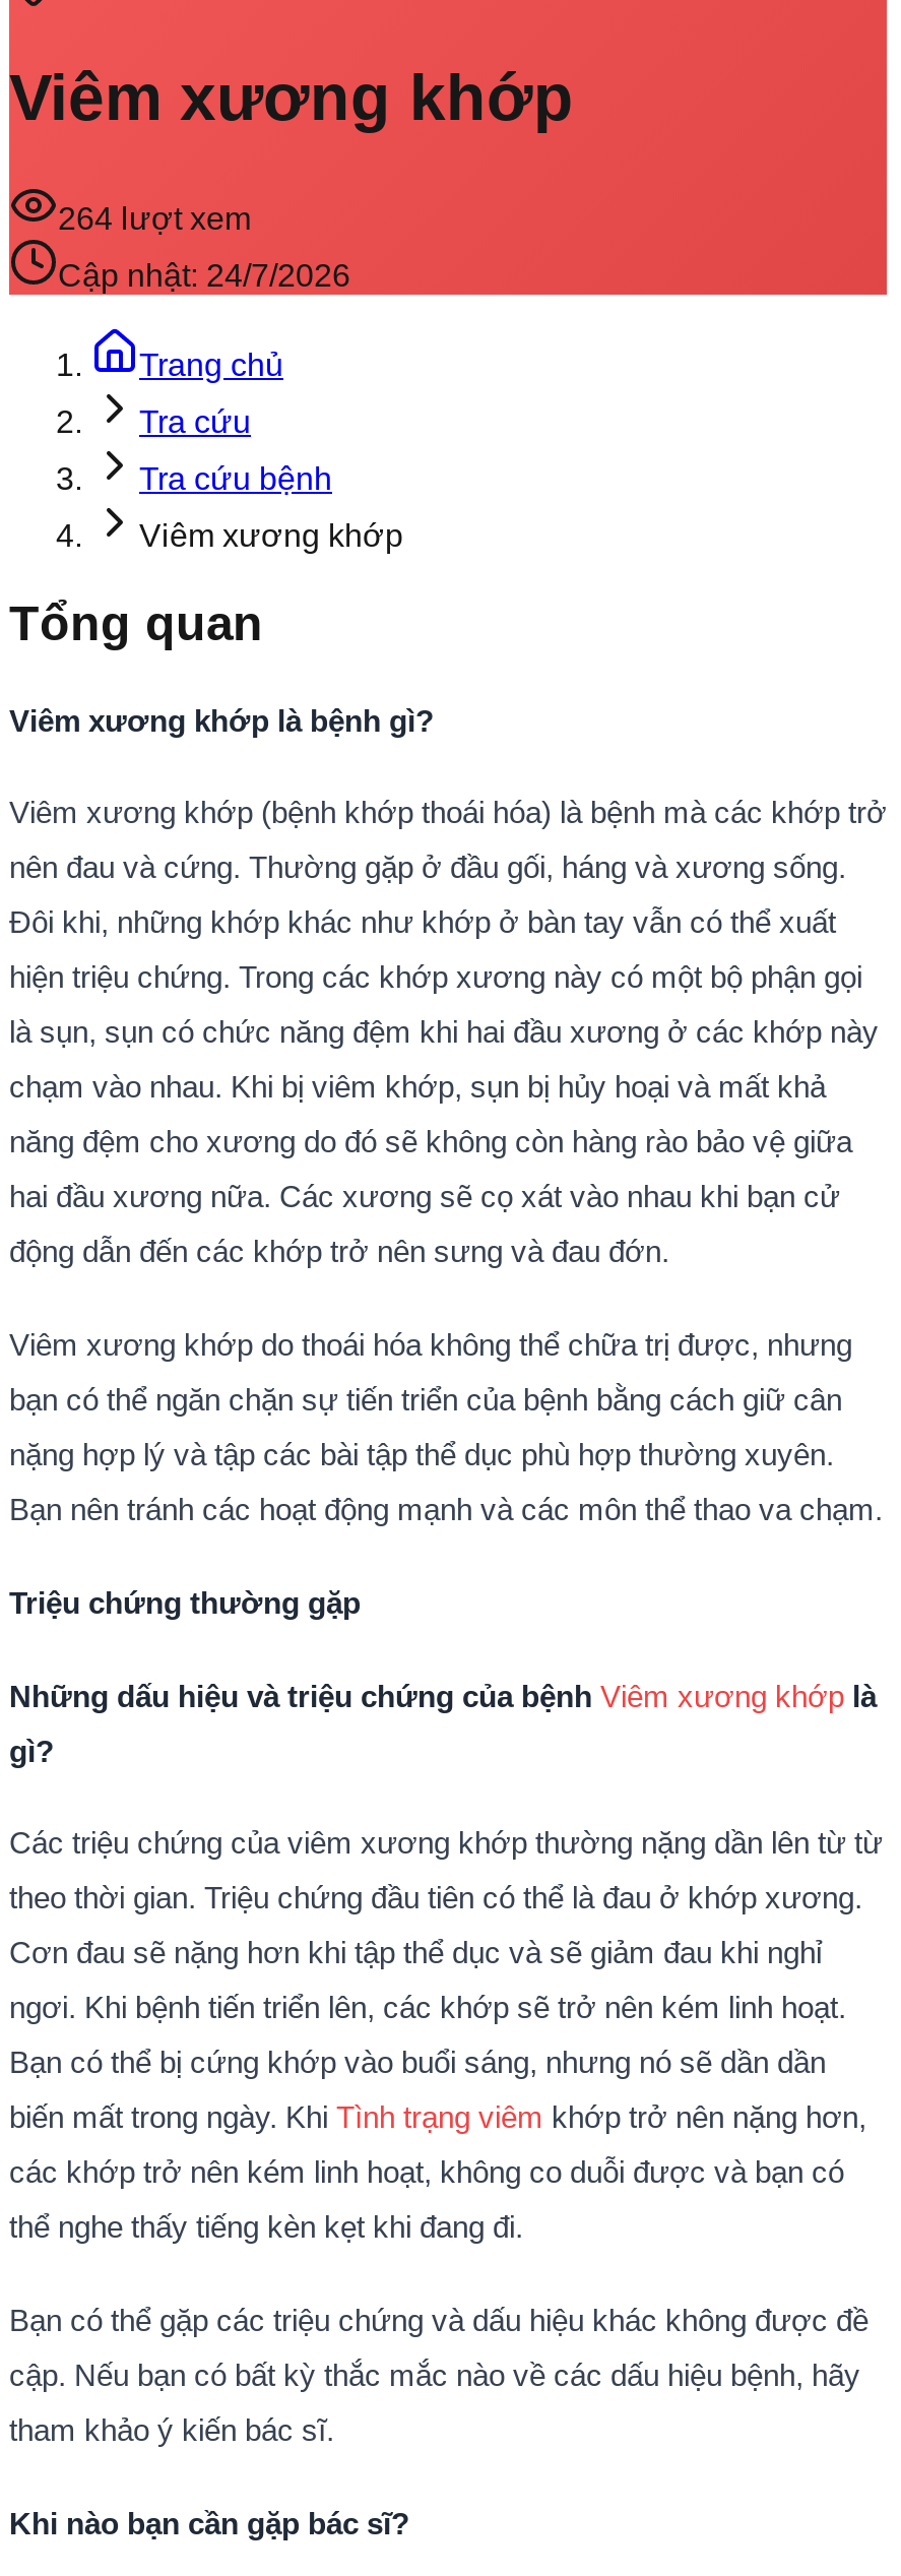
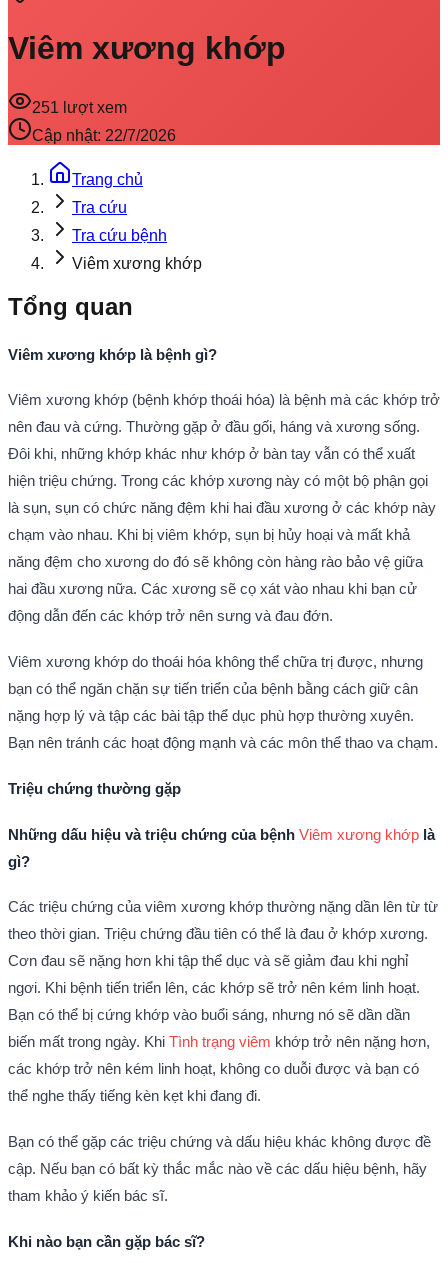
[58,201,251,236] 264 lượt xem -> [32,99,127,116] 251 lượt xem
[58,258,350,292] Cập nhật: 24/7/2026 -> [32,127,176,144] Cập nhật: 22/7/2026

